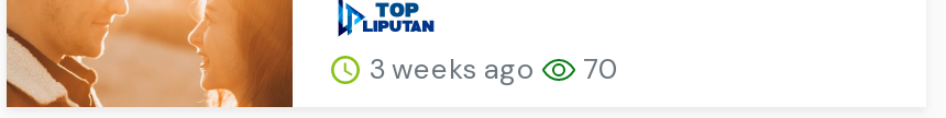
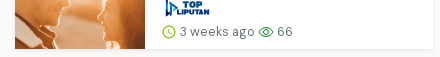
[363,49,618,87] 3 weeks ago 70 -> [177,23,293,40] 3 weeks ago 66

